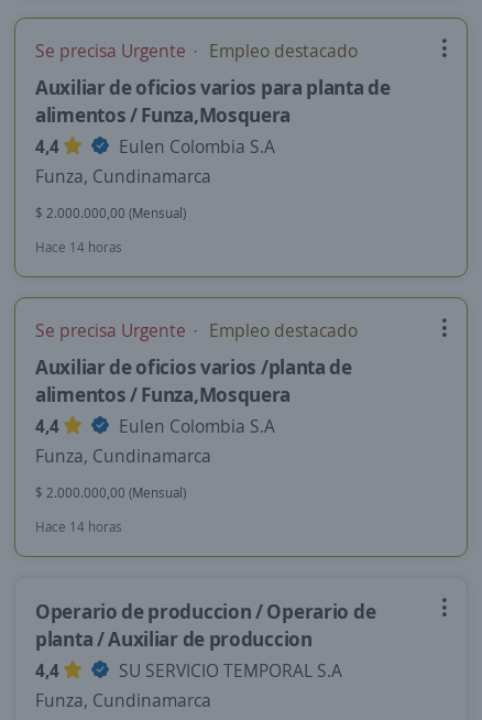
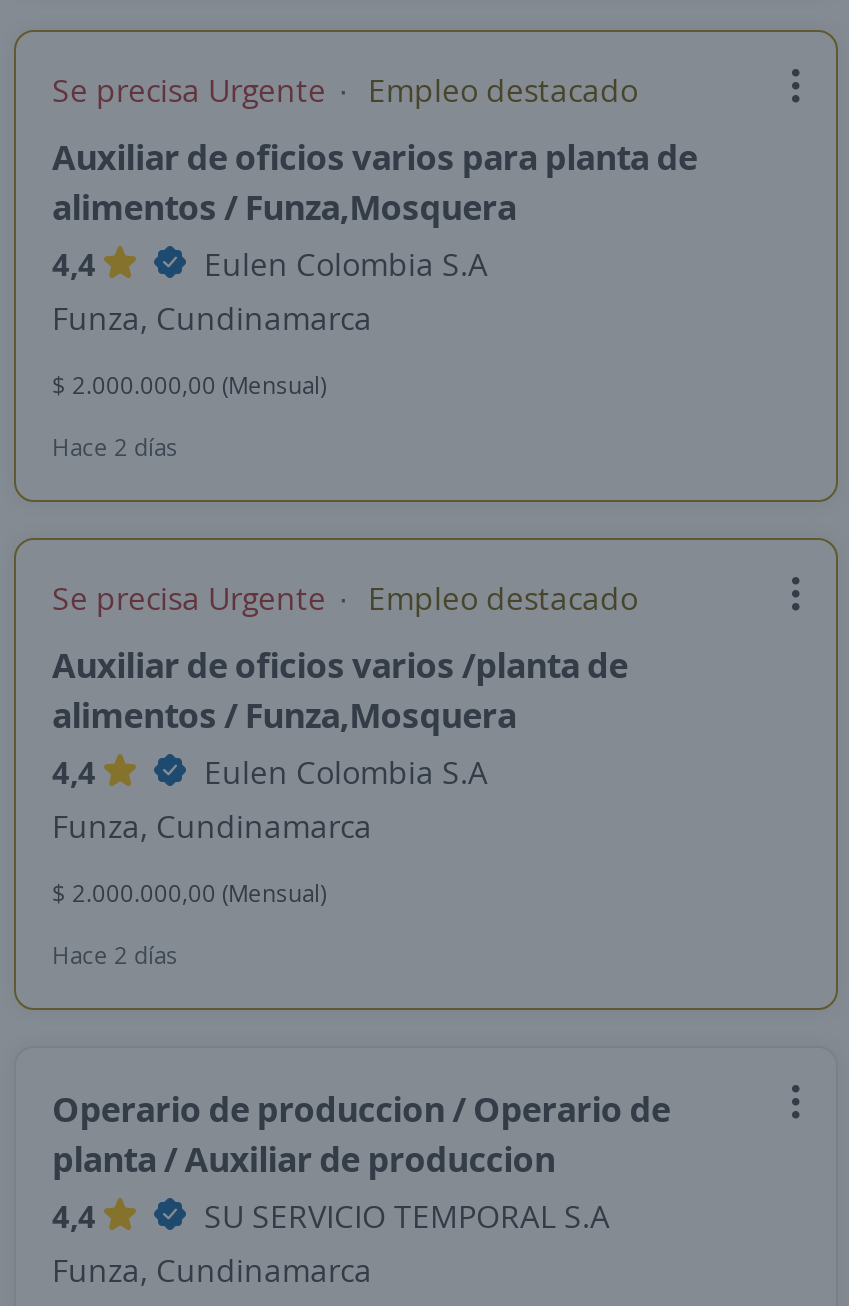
[35,238,122,257] Hace 14 horas -> [52,430,178,464] Hace 2 días
[35,517,122,536] Hace 14 horas -> [52,938,178,972] Hace 2 días

